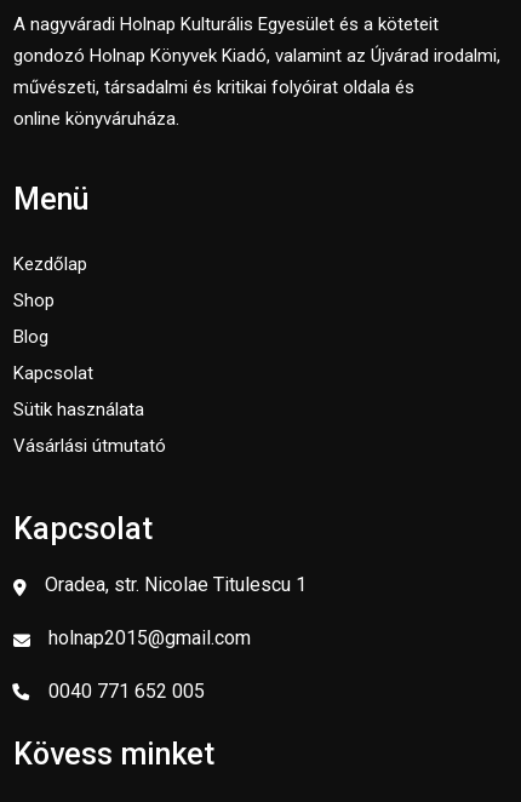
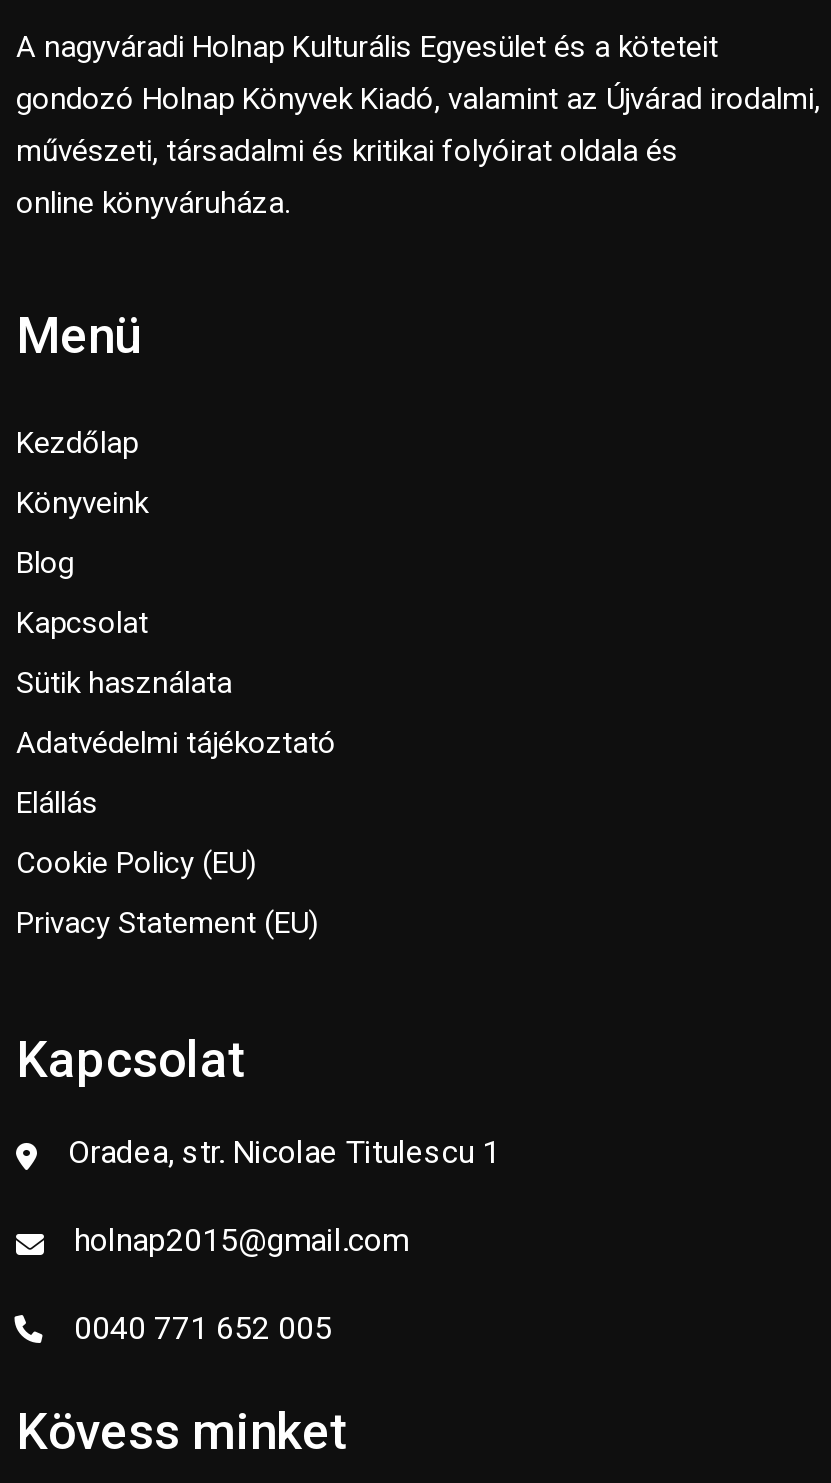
[13,290,55,311] Shop -> [16,485,148,521] Könyveink
[13,435,166,457] Vásárlási útmutató -> [16,725,336,941] Adatvédelmi tájékoztató | Elállás | Cookie Policy (EU) | Privacy Statement (EU)

